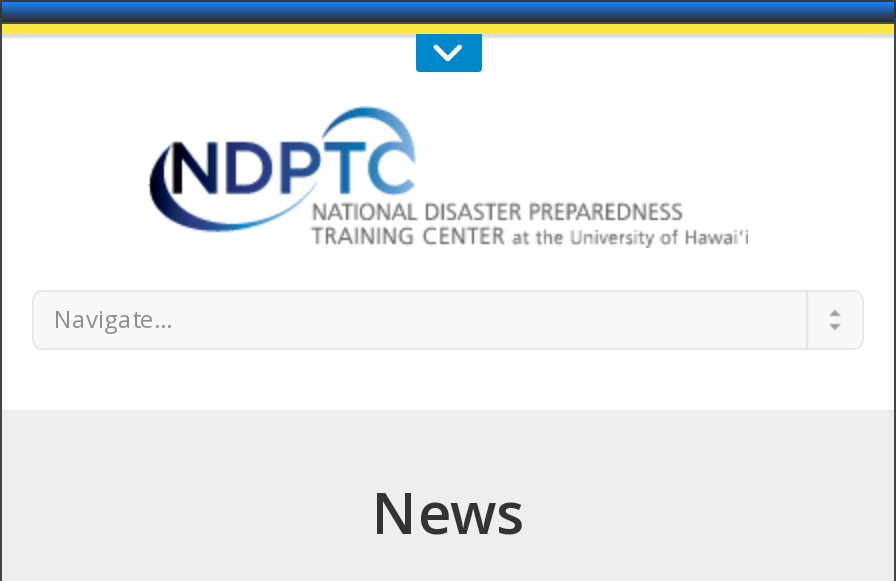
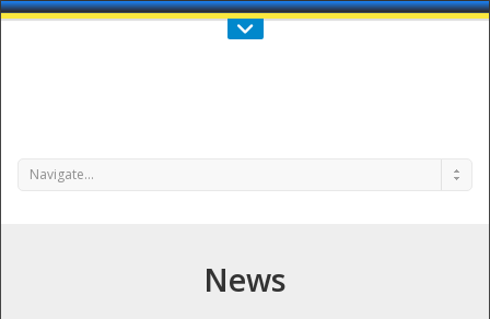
[146,104,748,248] [image] -> none

